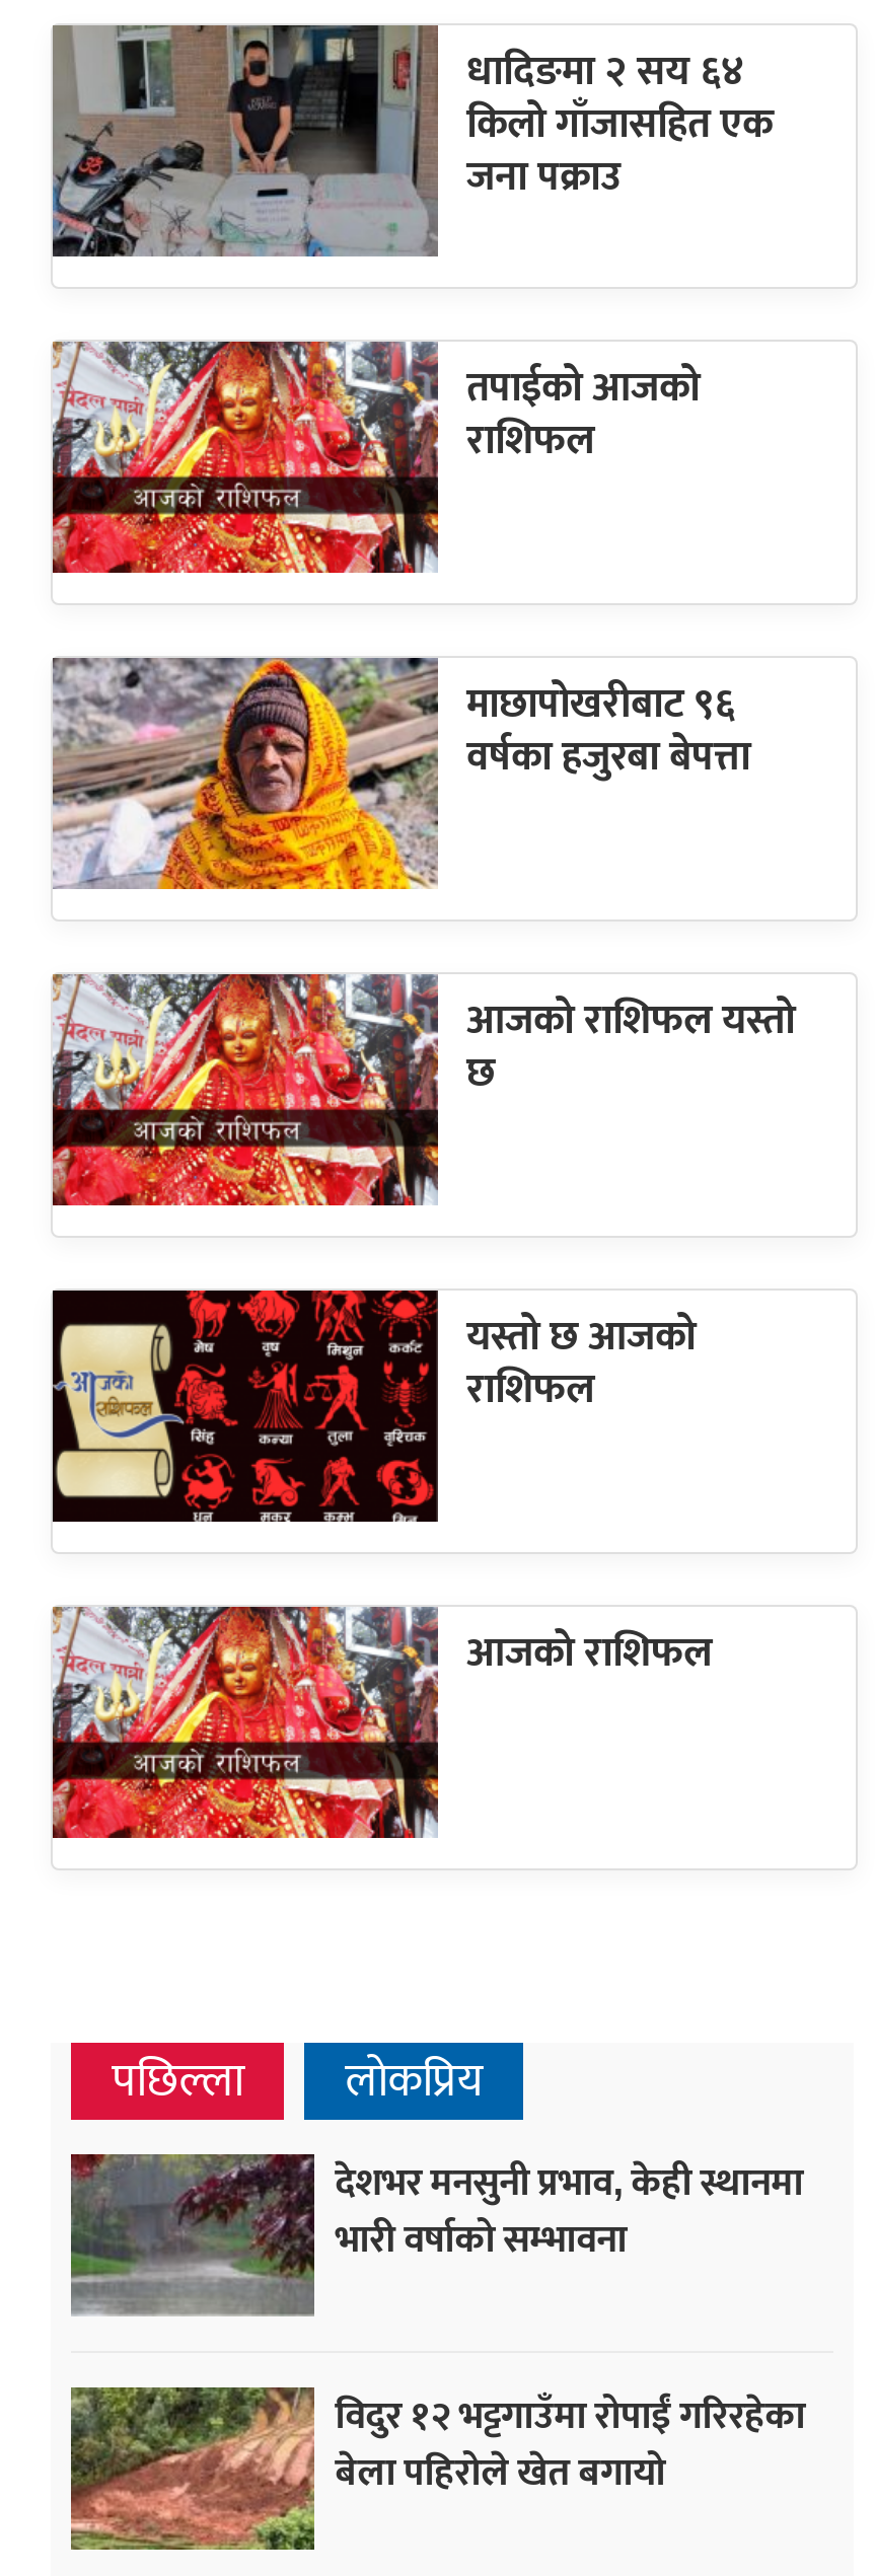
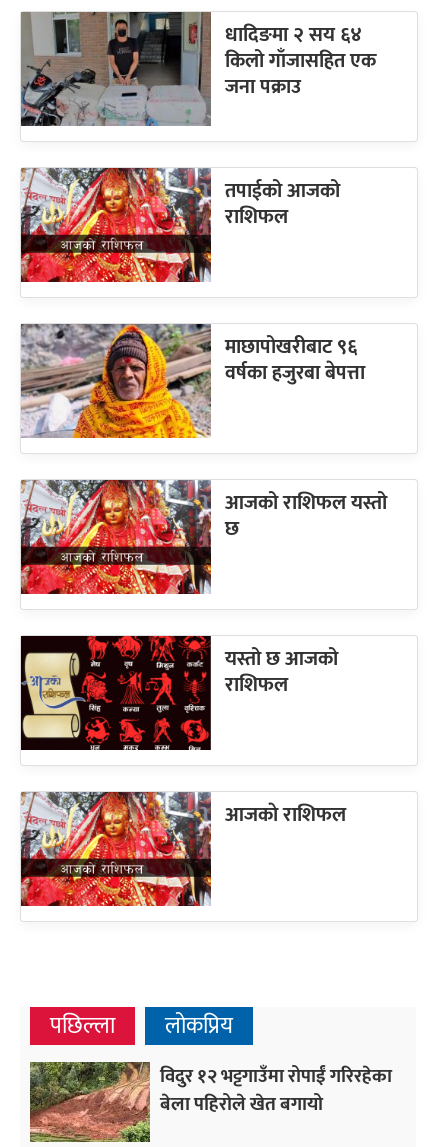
[71,2149,803,2316] [image] | देशभर मनसुनी प्रभाव, केही स्थानमा | भारी वर्षाको सम्भावना -> none

